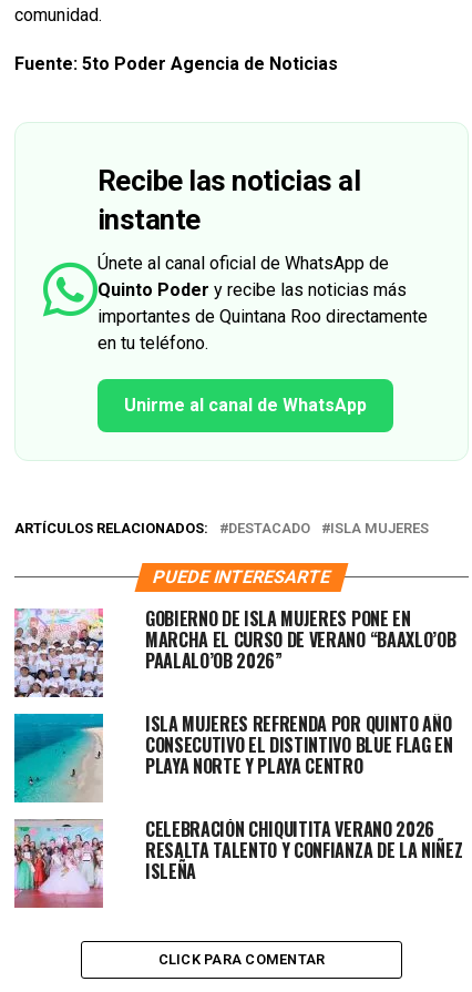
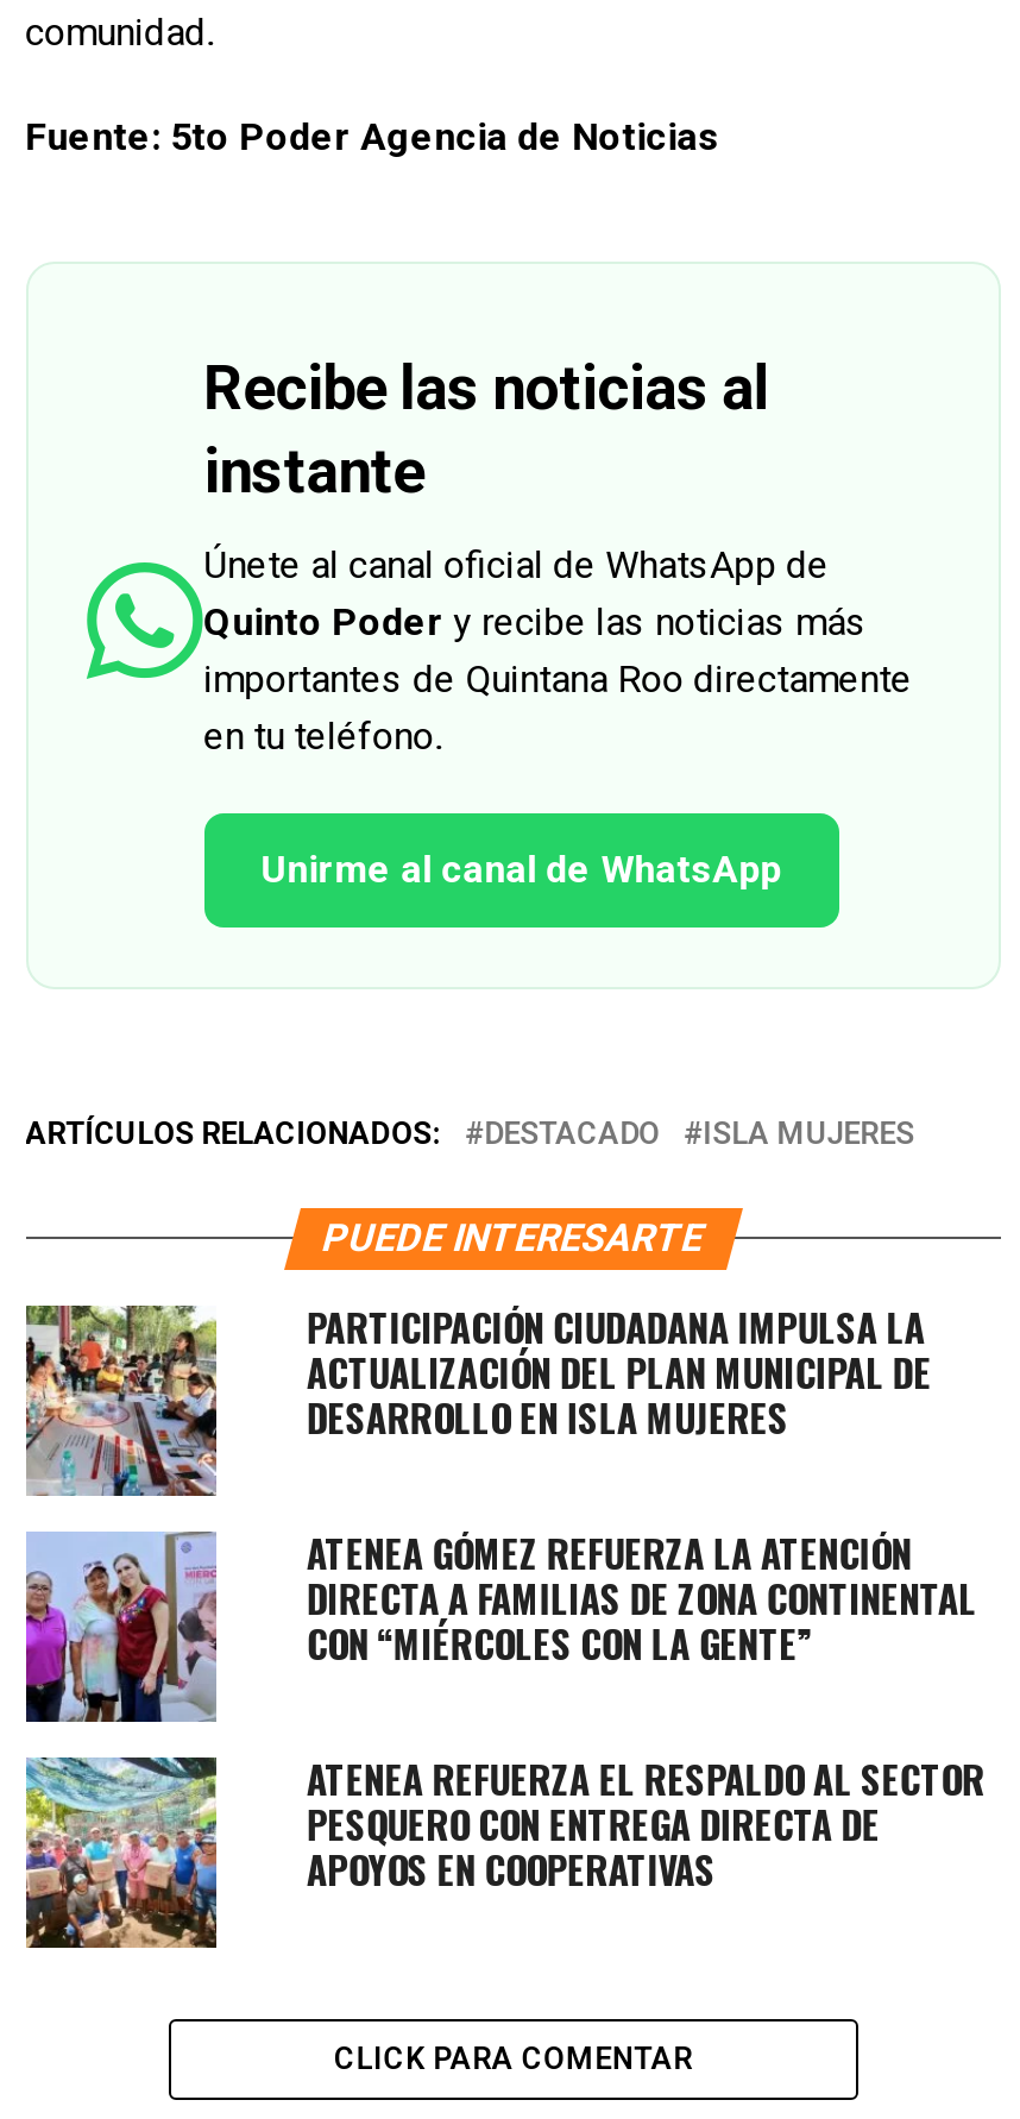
[14,605,456,697] [image] | GOBIERNO DE ISLA MUJERES PONE EN | MARCHA EL CURSO DE VERANO “BAAXLO’OB | PAALALO’OB 2026” -> [24,1299,931,1498] [image] | PARTICIPACIÓN CIUDADANA IMPULSA LA | ACTUALIZACIÓN DEL PLAN MUNICIPAL DE | DESARROLLO EN ISLA MUJERES
[13,710,453,804] [image] | ISLA MUJERES REFRENDA POR QUINTO AÑO | CONSECUTIVO EL DISTINTIVO BLUE FLAG EN | PLAYA NORTE Y PLAYA CENTRO -> [24,1524,976,1724] [image] | ATENEA GÓMEZ REFUERZA LA ATENCIÓN | DIRECTA A FAMILIAS DE ZONA CONTINENTAL | CON “MIÉRCOLES CON LA GENTE”
[13,816,462,909] [image] | CELEBRACIÓN CHIQUITITA VERANO 2026 | RESALTA TALENTO Y CONFIANZA DE LA NIÑEZ | ISLEÑA -> [24,1750,984,1950] [image] | ATENEA REFUERZA EL RESPALDO AL SECTOR | PESQUERO CON ENTREGA DIRECTA DE | APOYOS EN COOPERATIVAS

